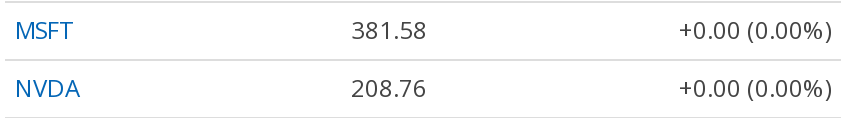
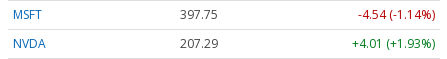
[351,13,427,47] 381.58 -> [180,6,218,23] 397.75
[679,13,831,47] +0.00 (0.00%) -> [358,6,435,23] -4.54 (-1.14%)
[351,71,427,105] 208.76 -> [180,35,218,52] 207.29
[679,71,831,105] +0.00 (0.00%) -> [352,35,435,52] +4.01 (+1.93%)

